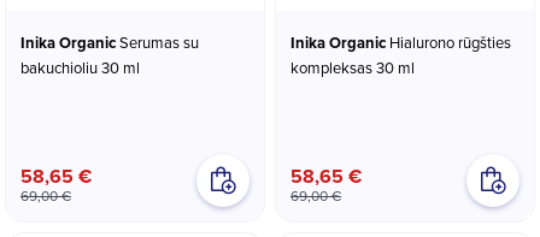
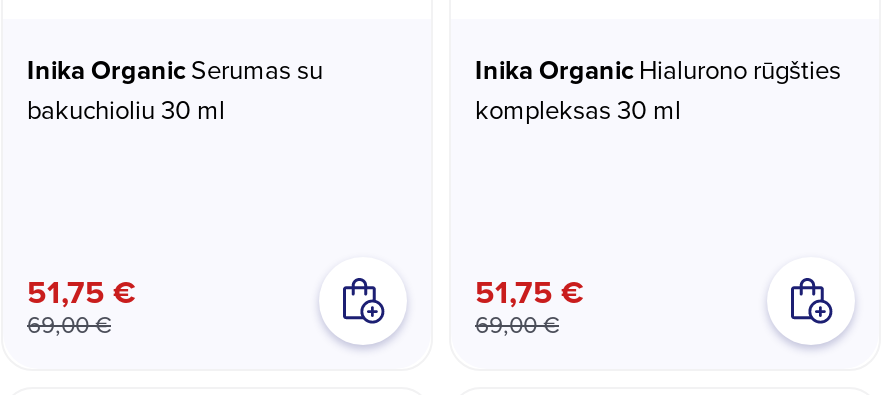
[20,162,92,190] 58,65 € -> [27,268,135,314] 51,75 €
[290,162,362,190] 58,65 € -> [475,268,583,314] 51,75 €

